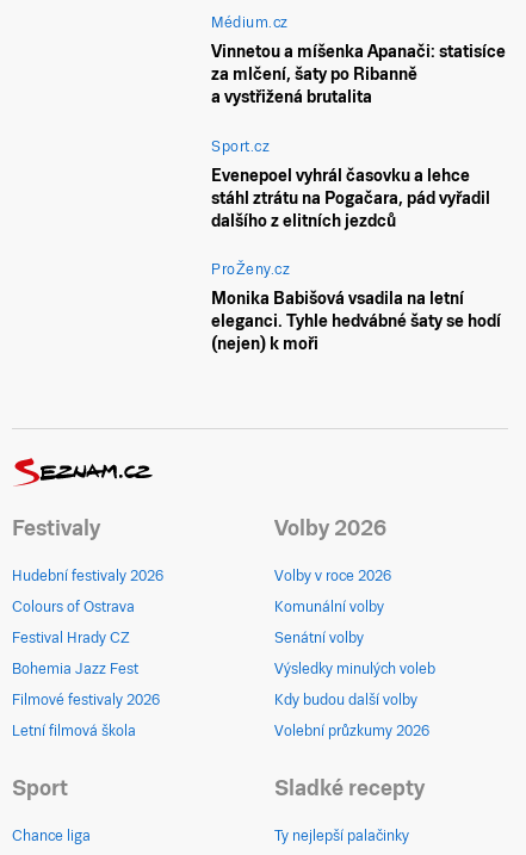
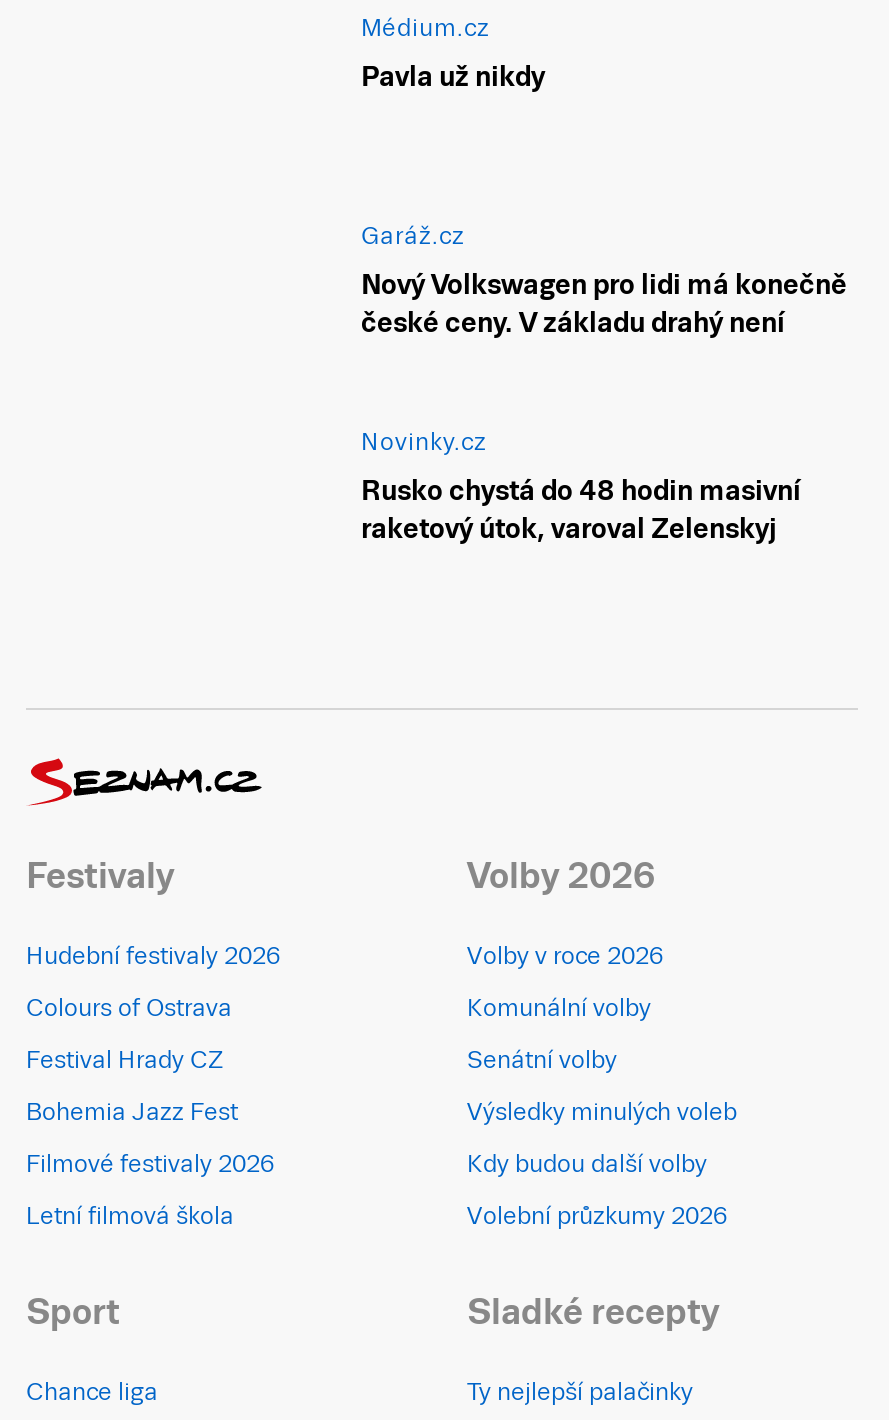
[212,42,506,107] Vinnetou a míšenka Apanači: statisíce | za mlčení, šaty po Ribanně | a vystřižená brutalita -> [361,61,545,93] Pavla už nikdy
[212,138,270,155] Sport.cz -> [361,222,465,250] Garáž.cz
[212,166,491,230] Evenepoel vyhrál časovku a lehce | stáhl ztrátu na Pogačara, pád vyřadil | dalšího z elitních jezdců -> [361,268,847,338] Nový Volkswagen pro lidi má konečně | české ceny. V základu drahý není
[212,262,290,278] ProŽeny.cz -> [361,429,487,457] Novinky.cz
[212,289,502,353] Monika Babišová vsadila na letní | eleganci. Tyhle hedvábné šaty se hodí | (nejen) k moři -> [361,475,801,545] Rusko chystá do 48 hodin masivní | raketový útok, varoval Zelenskyj

